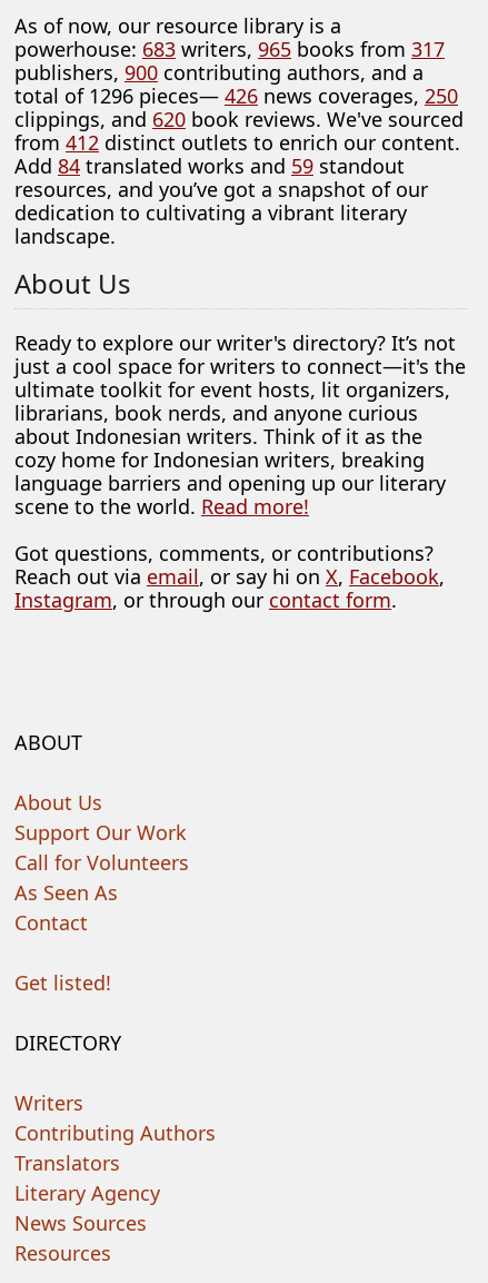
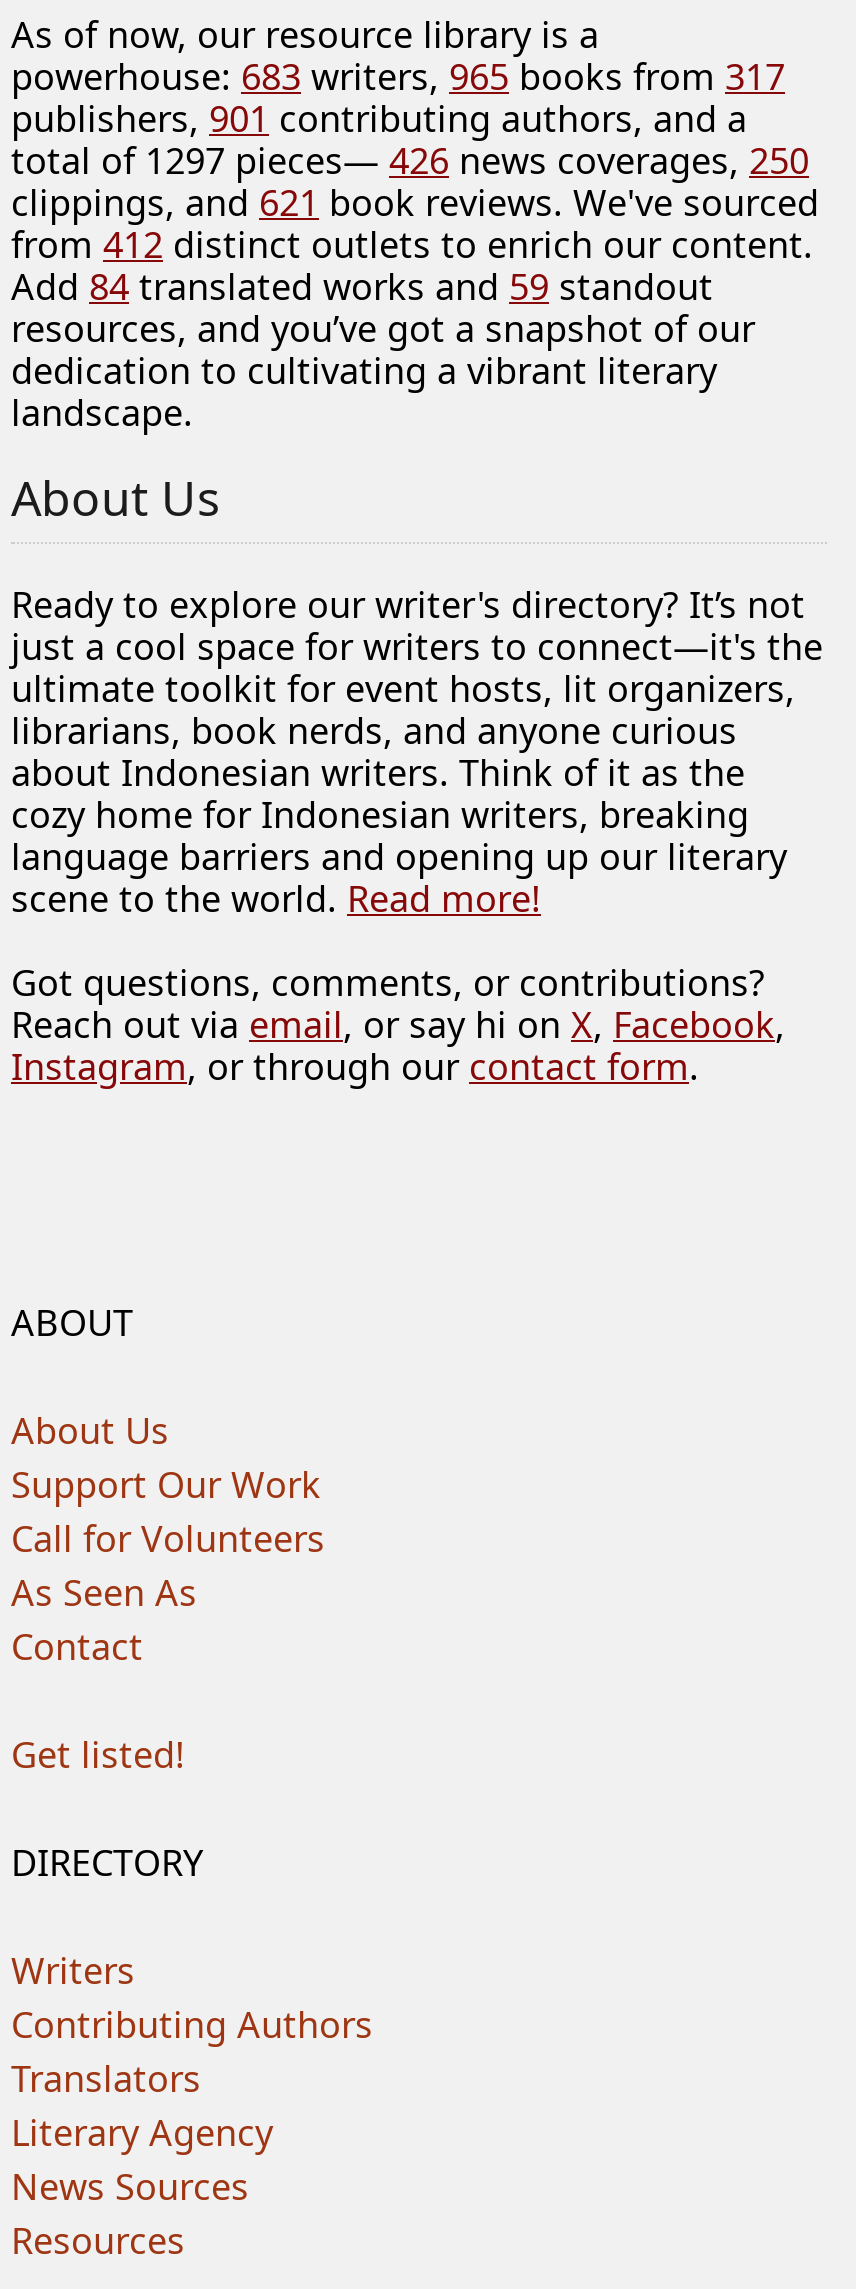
[14,59,424,86] publishers, 900contributing authors, and a -> [11,94,747,142] publishers, 901contributing authors, and a
[14,82,458,109] total of 1296 pieces— 426 news coverages, 250 -> [11,136,809,184] total of 1297 pieces— 426 news coverages, 250
[14,106,464,132] clippings, and 620 book reviews. We've sourced -> [11,178,819,226] clippings, and 621 book reviews. We've sourced

